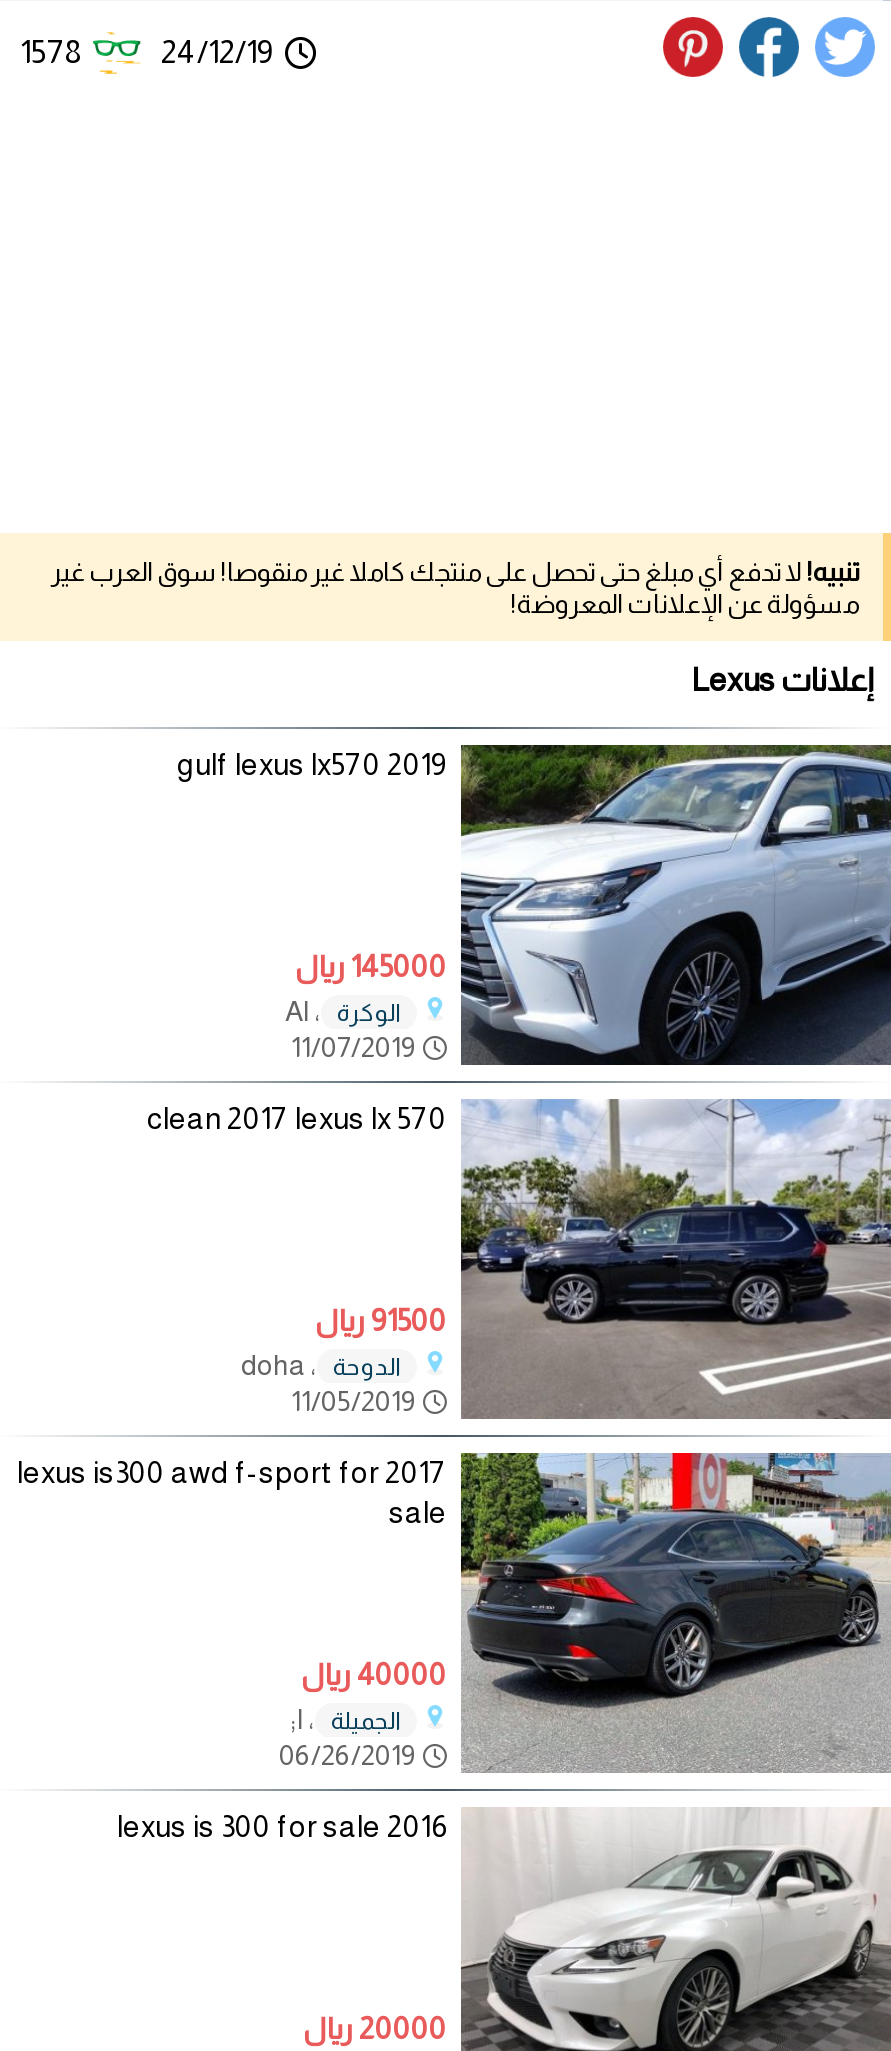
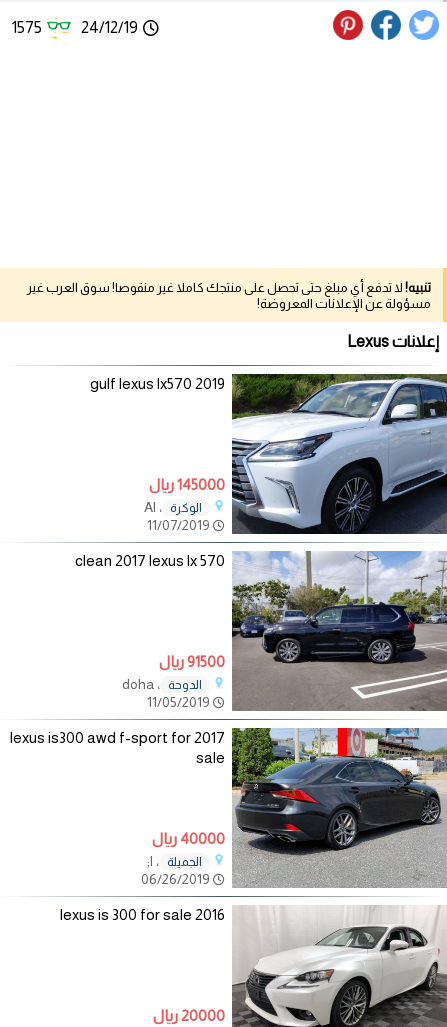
[21,35,83,69] 1578 -> [12,19,42,36] 1575

